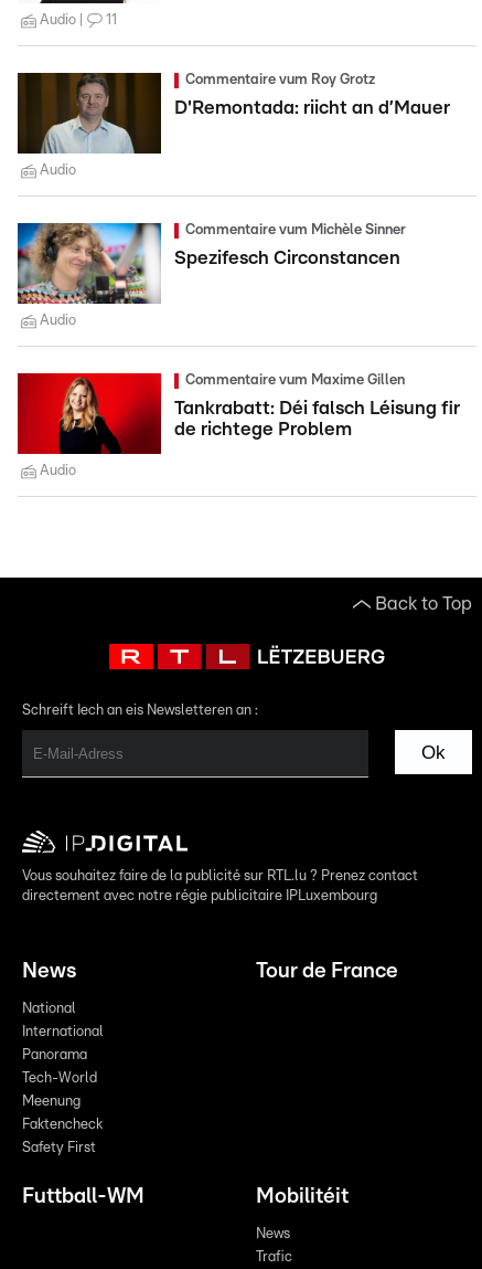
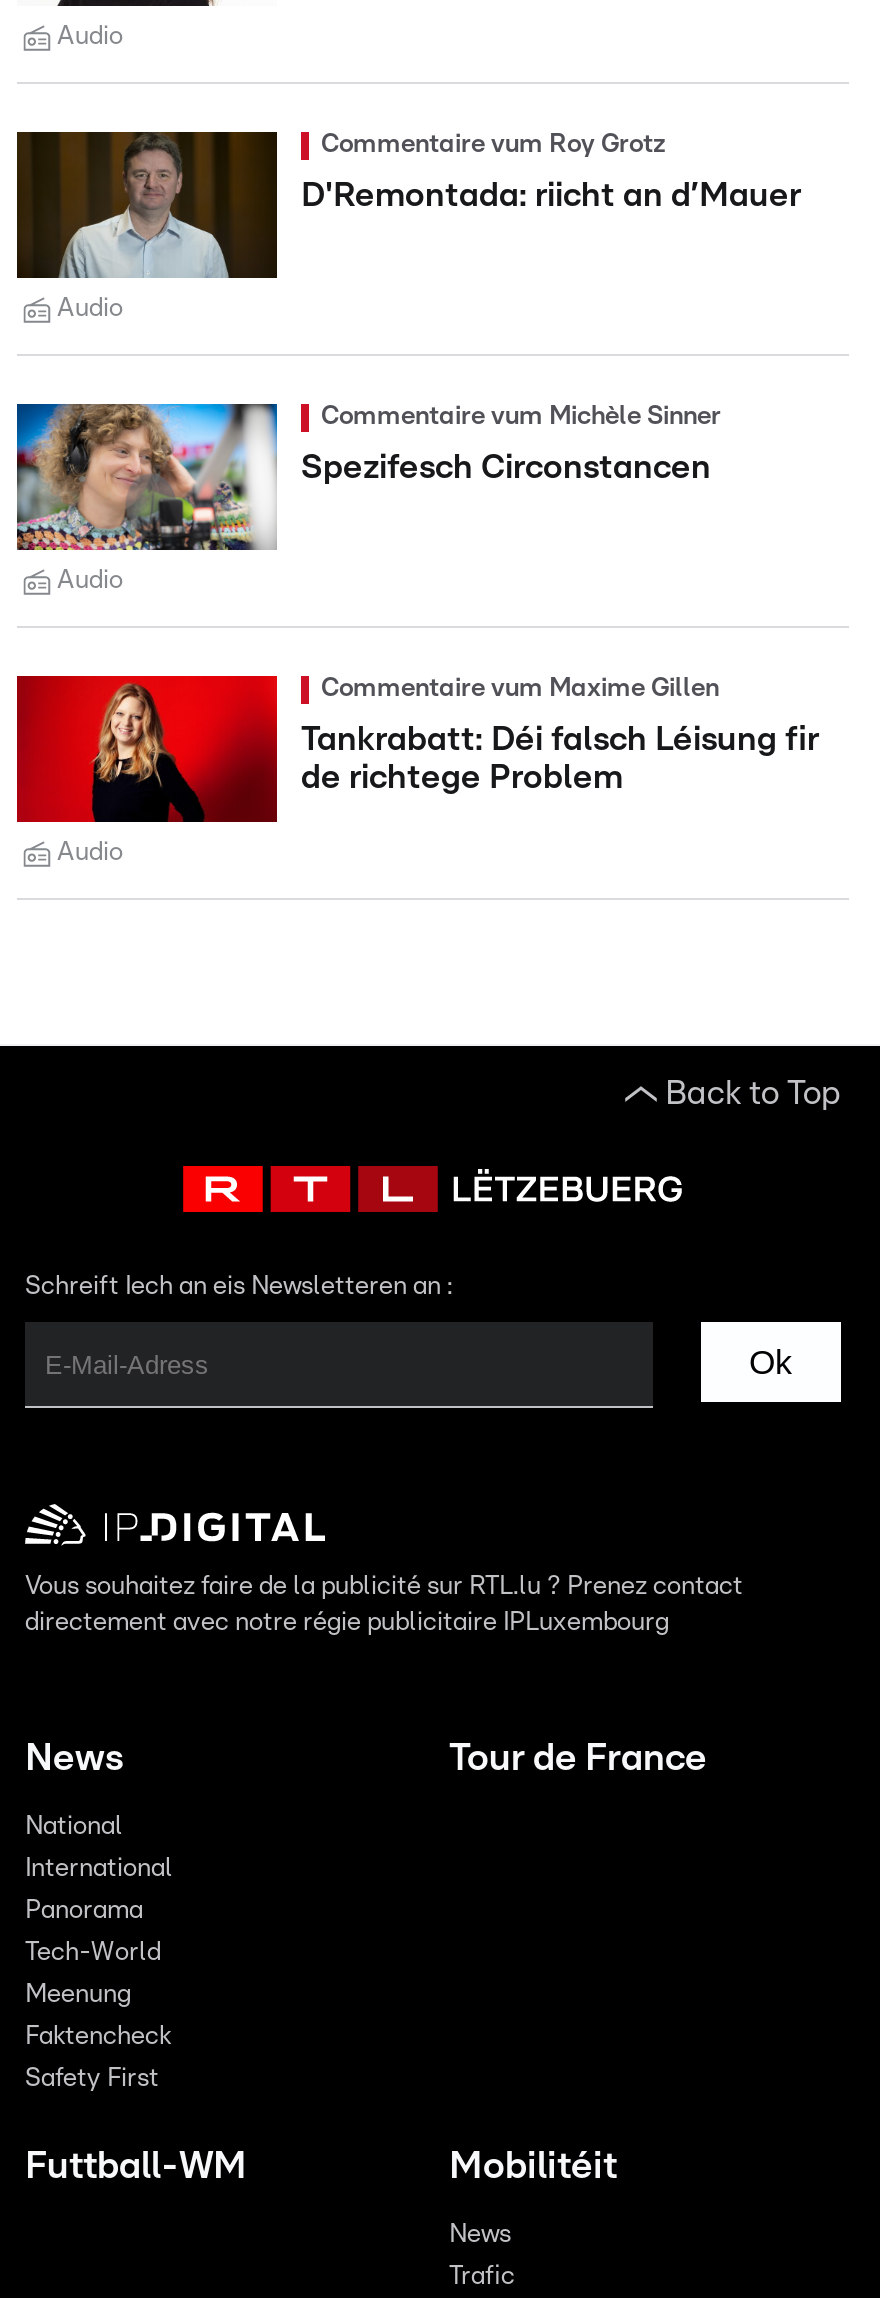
[106,13,117,28] 11 -> none

